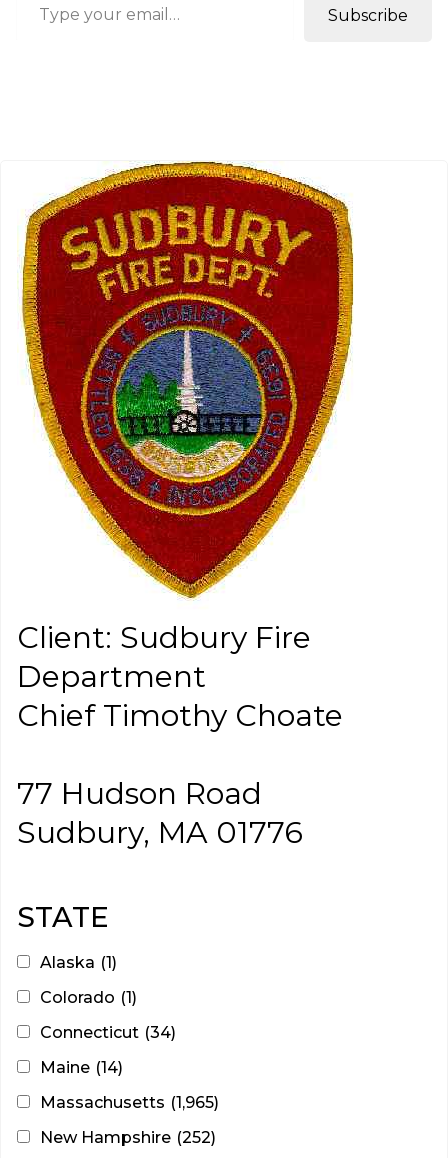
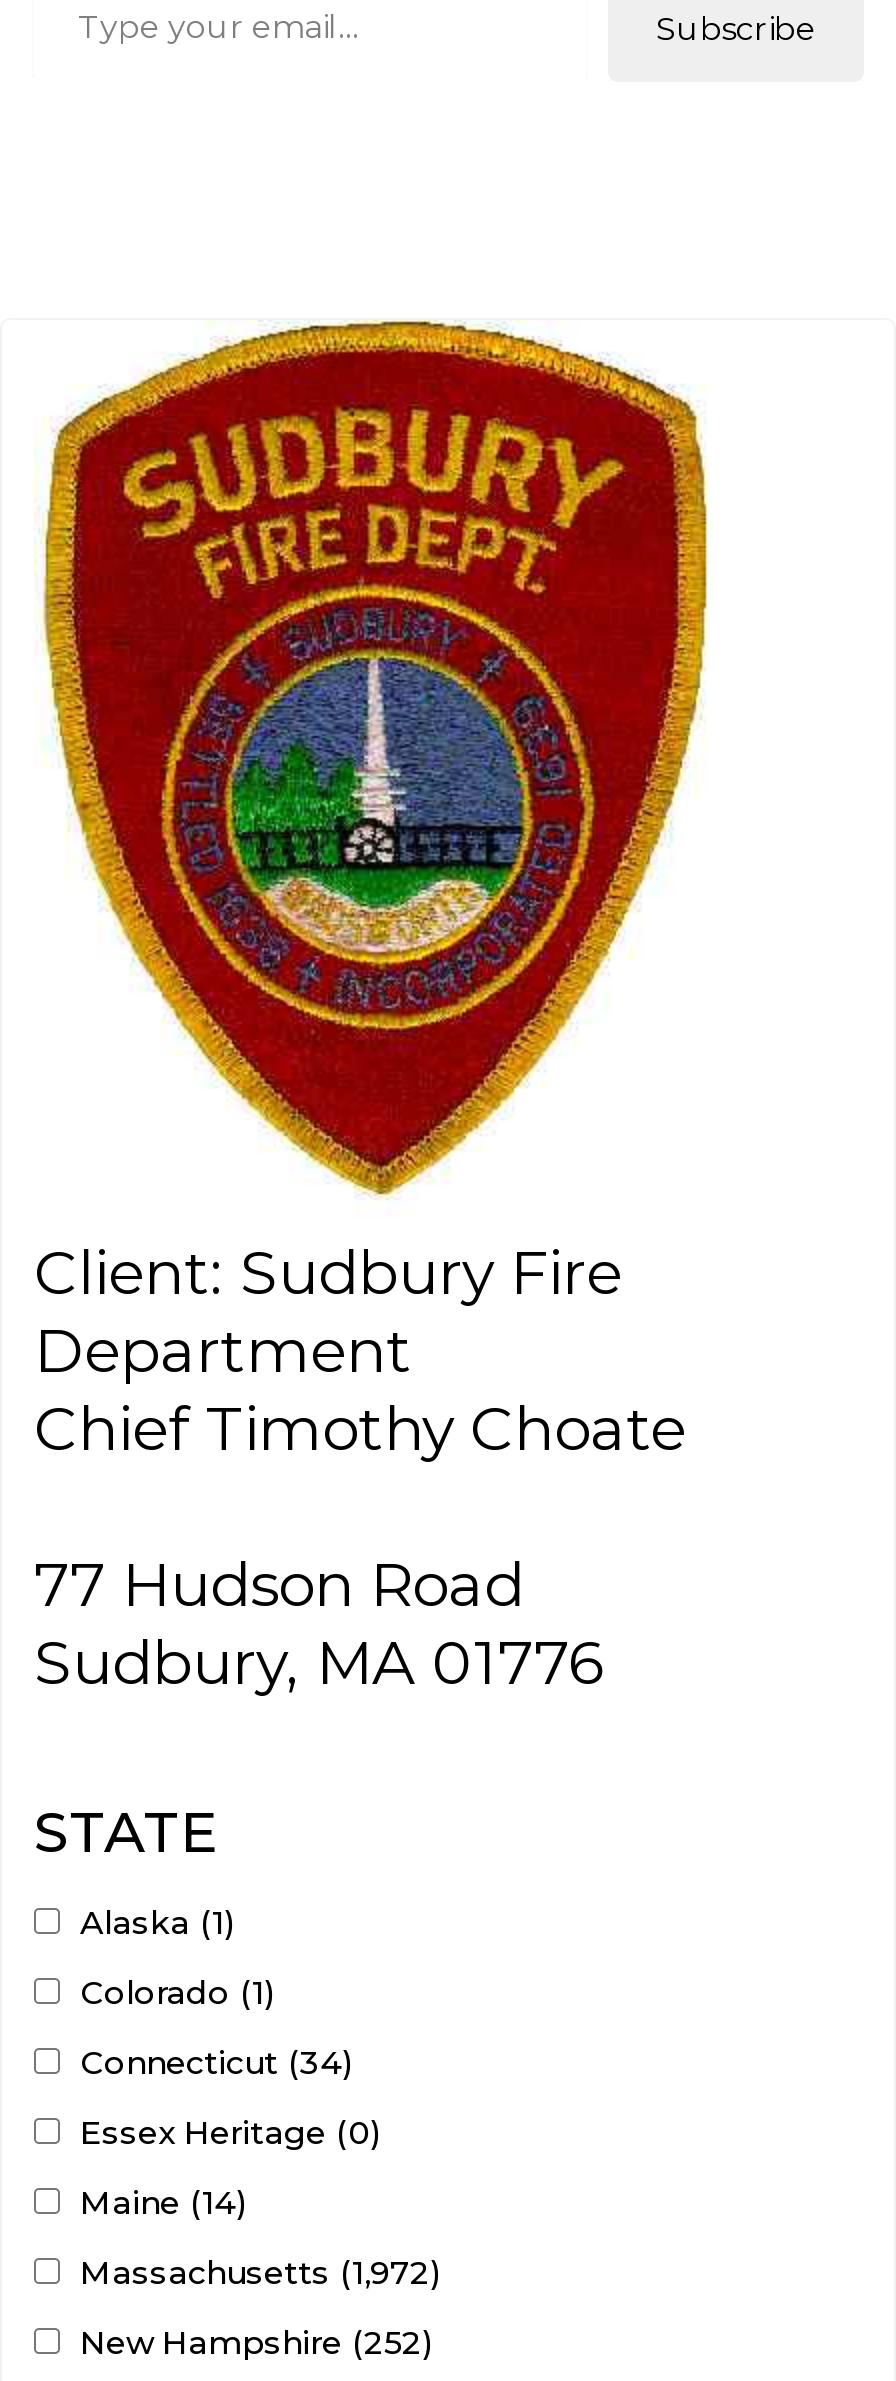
none -> [80,2114,380,2152] Essex Heritage (0)
[40,1093,219,1112] Massachusetts (1,965) -> [80,2254,440,2292] Massachusetts (1,972)

